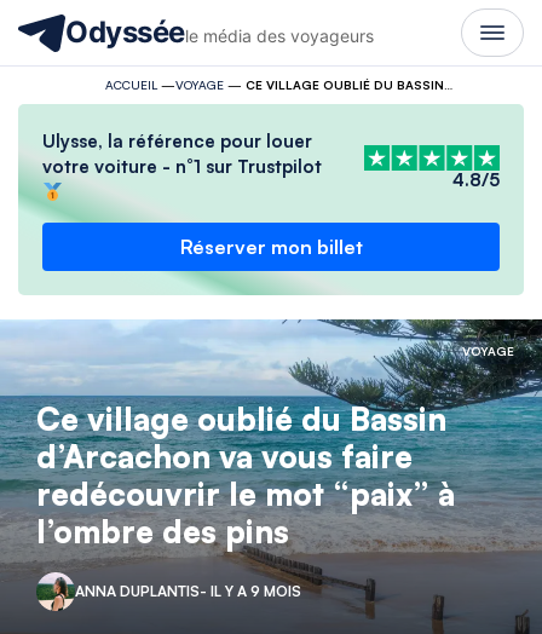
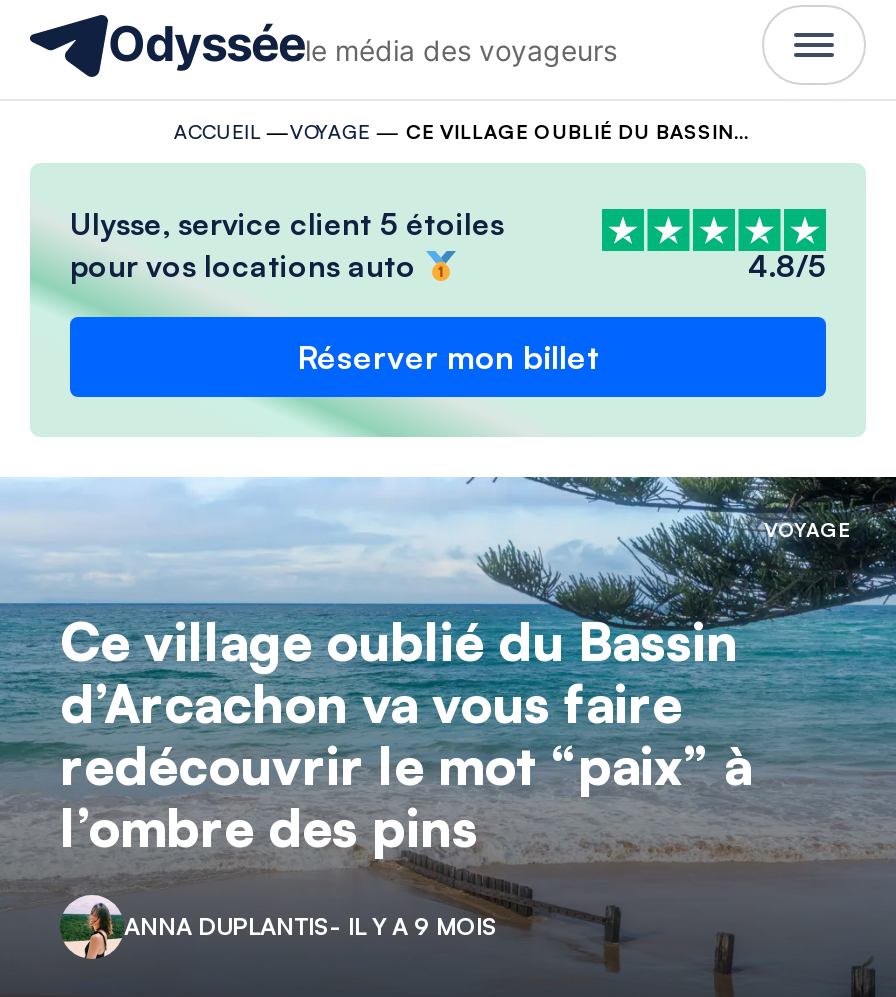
[42,129,322,178] Ulysse, la référence pour louer | votre voiture - n°1 sur Trustpilot -> [70,205,504,285] Ulysse, service client 5 étoiles | pour vos locations auto

